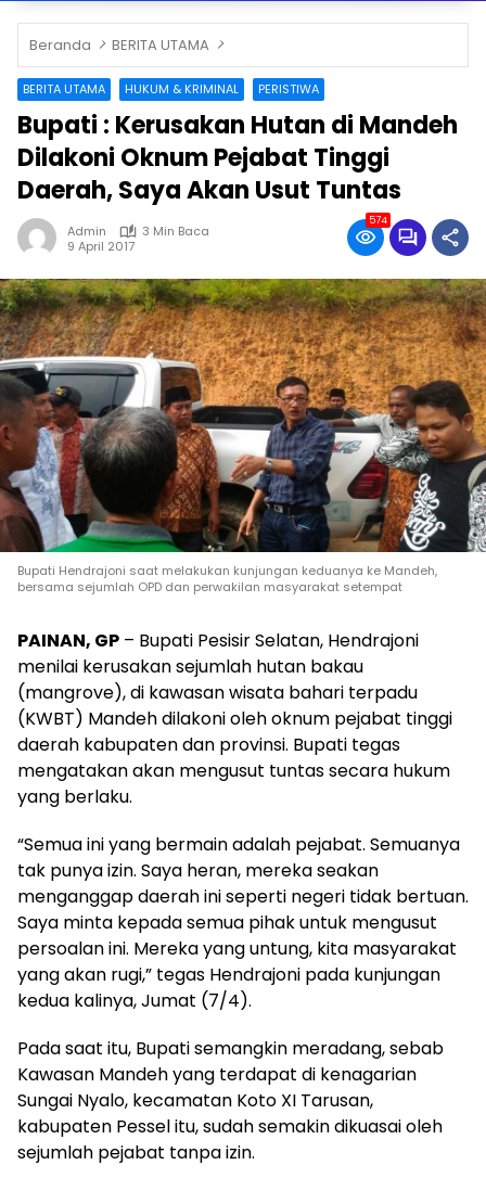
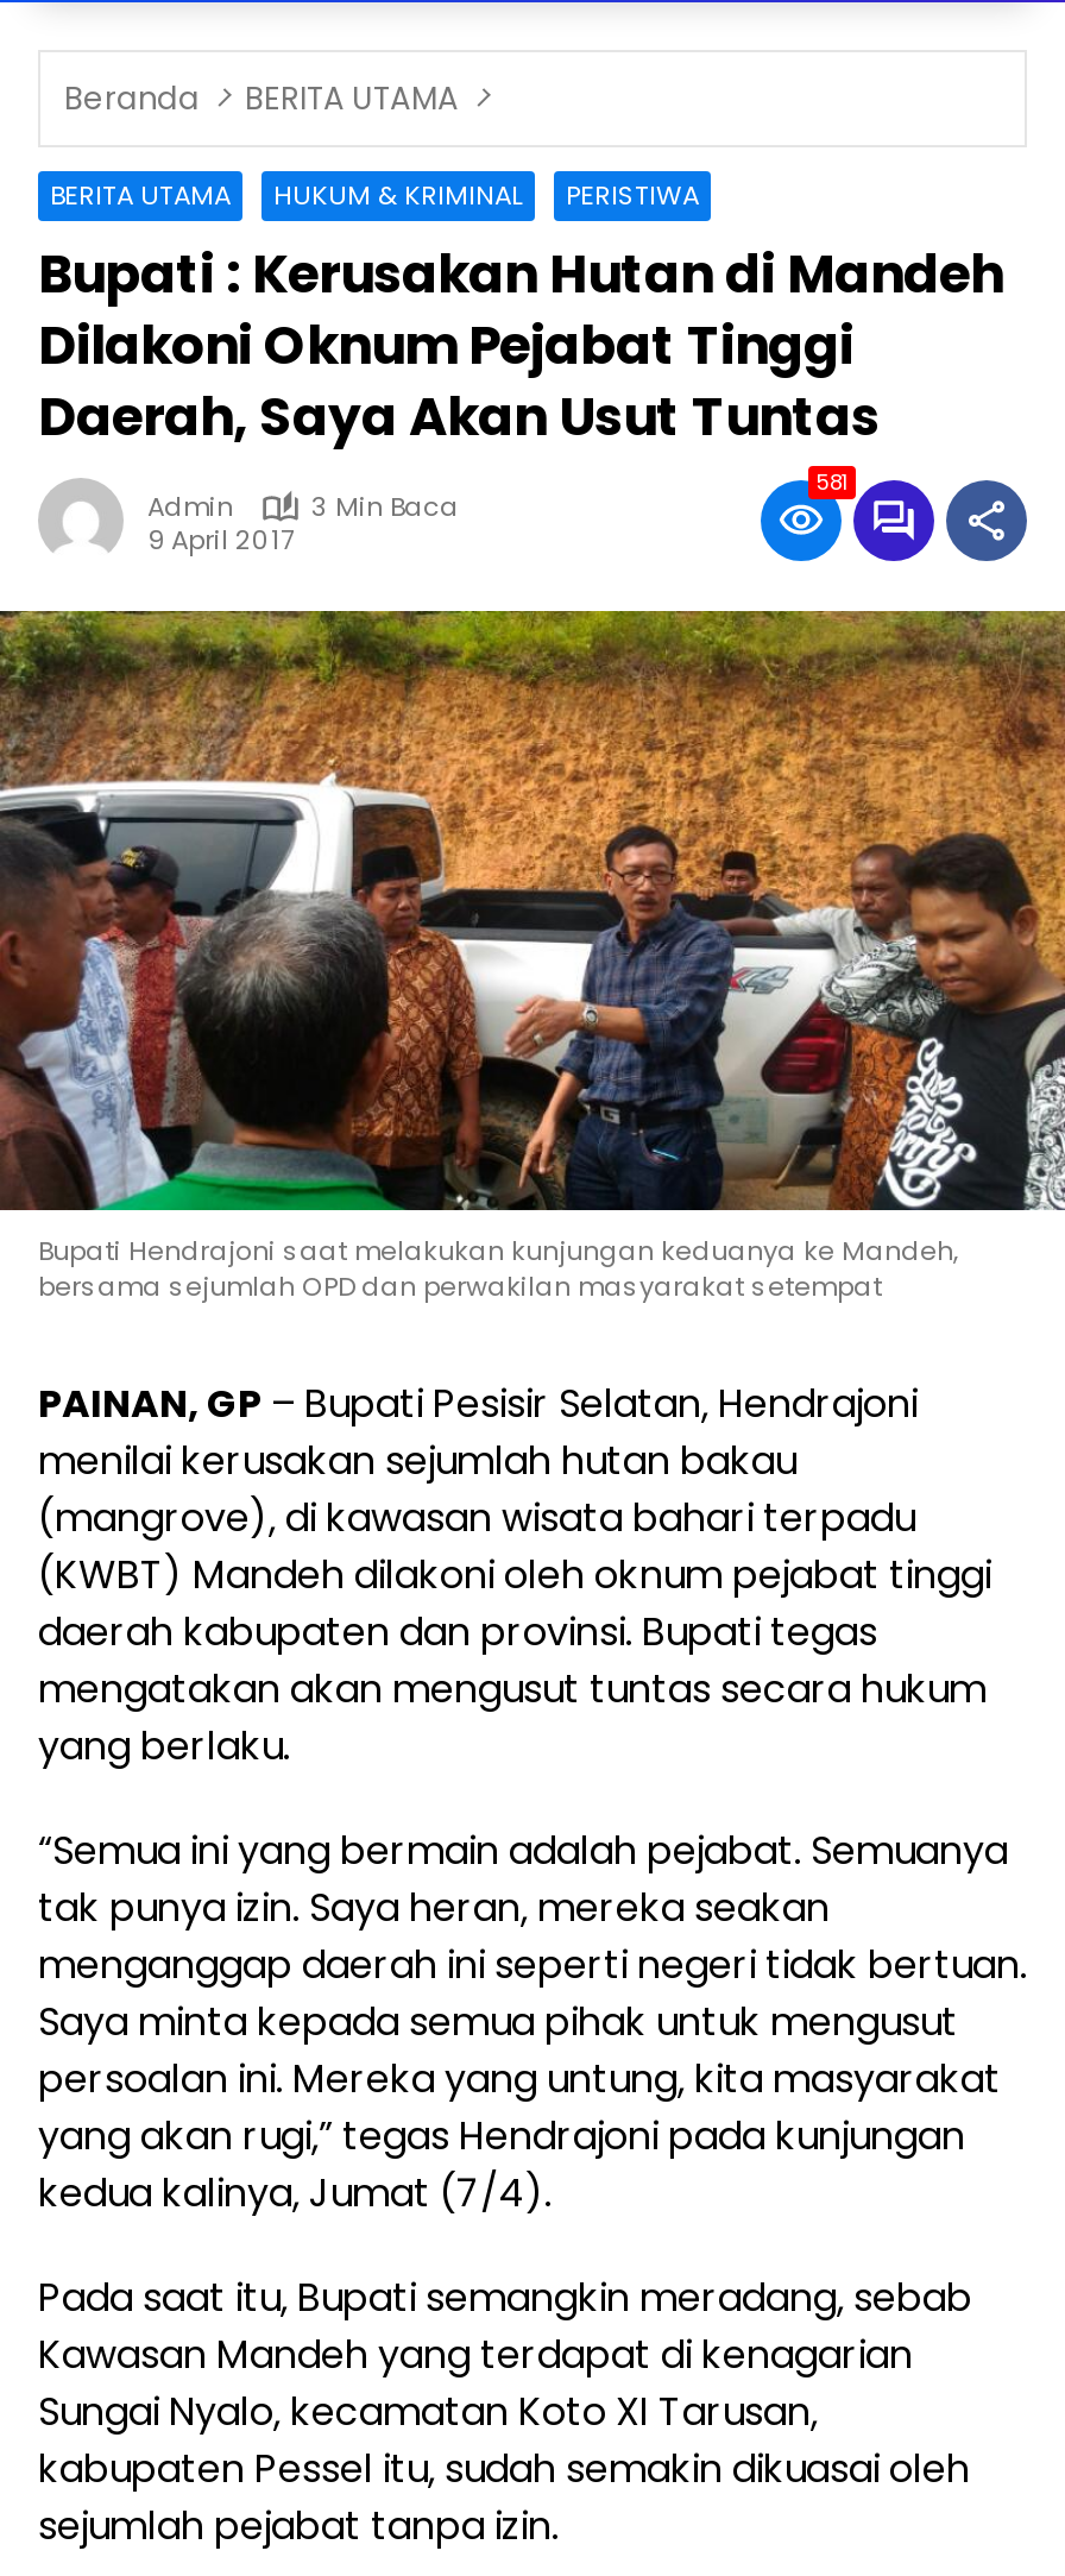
[369,214,387,227] 574 -> [815,468,849,497] 581

